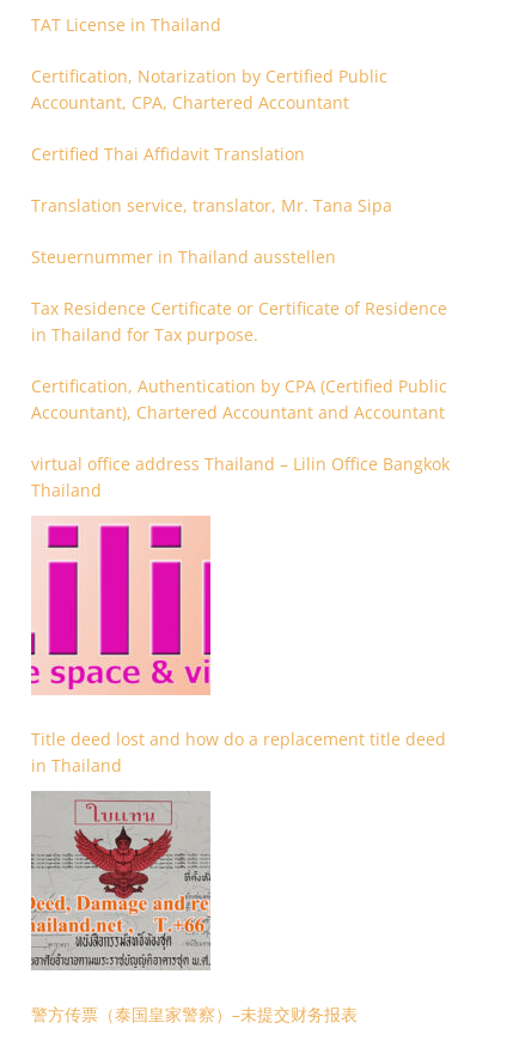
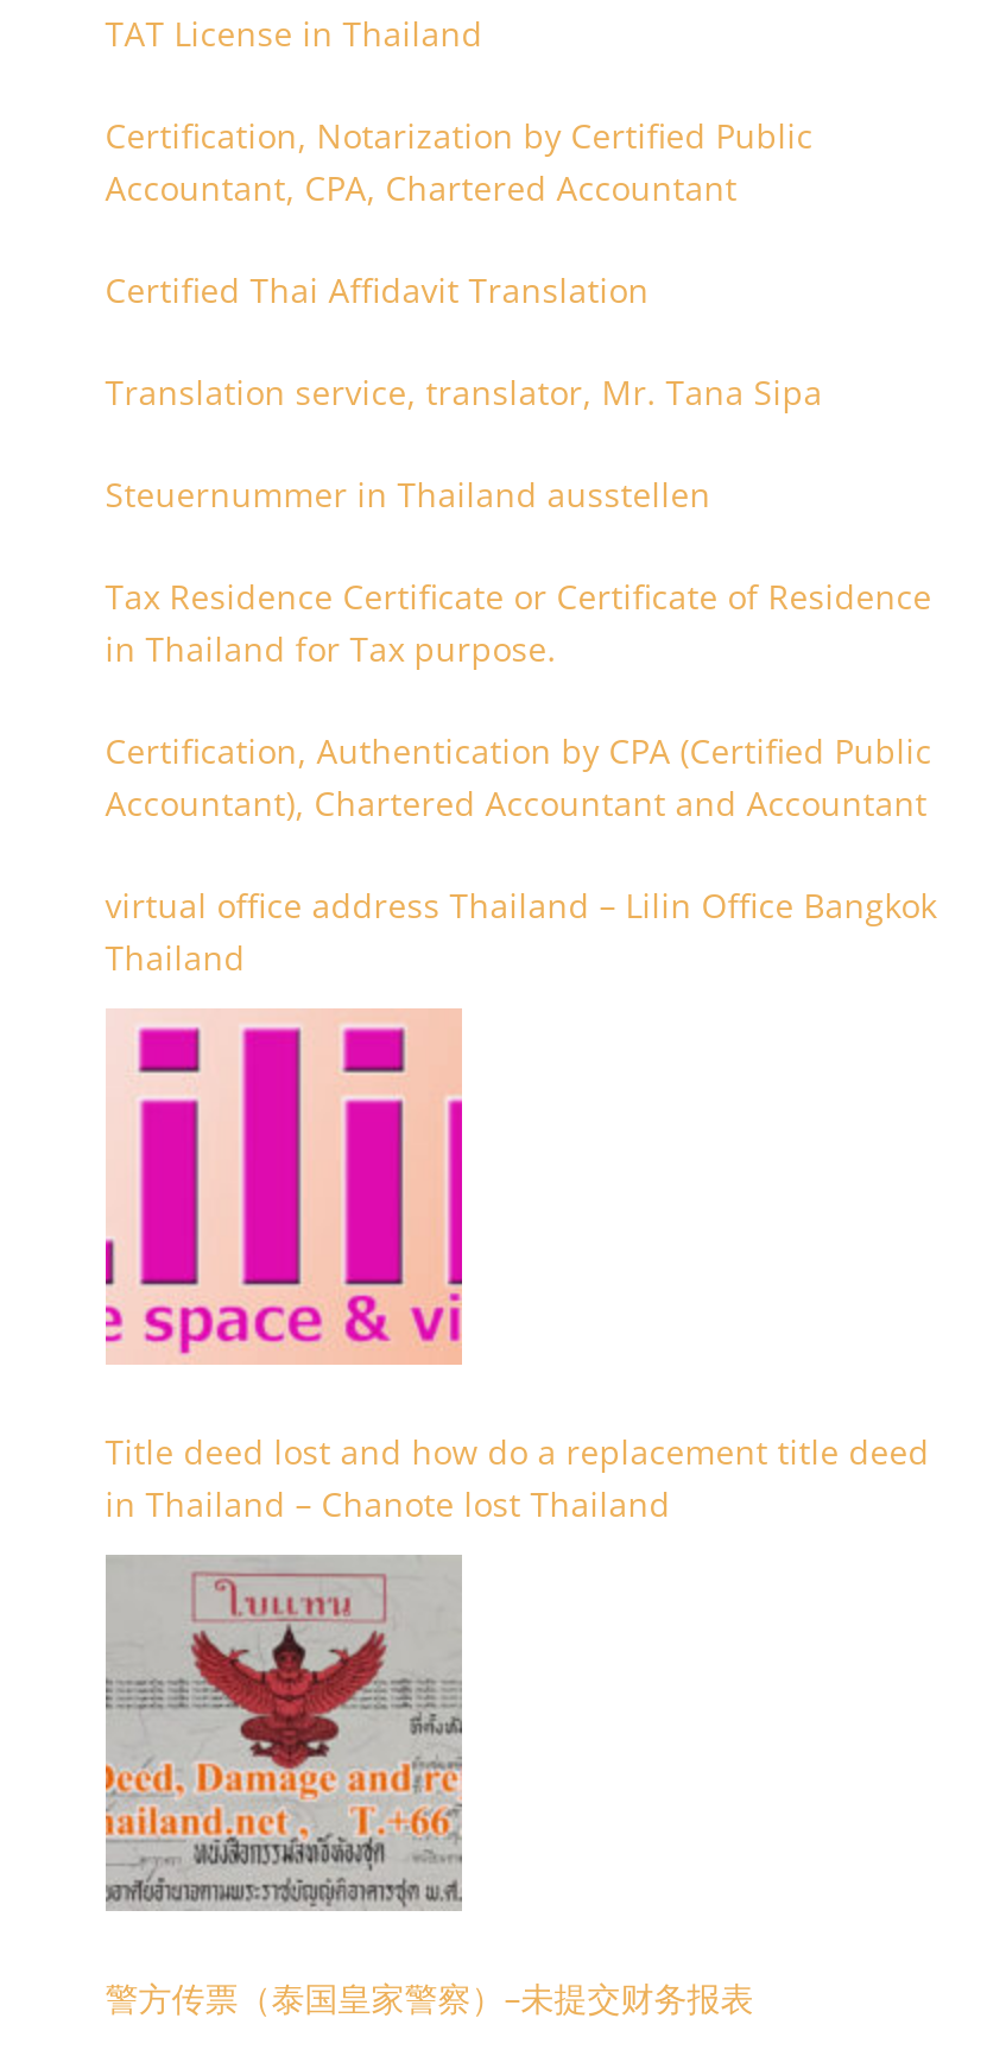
[31,754,122,777] in Thailand -> [105,1481,671,1526] in Thailand – Chanote lost Thailand

